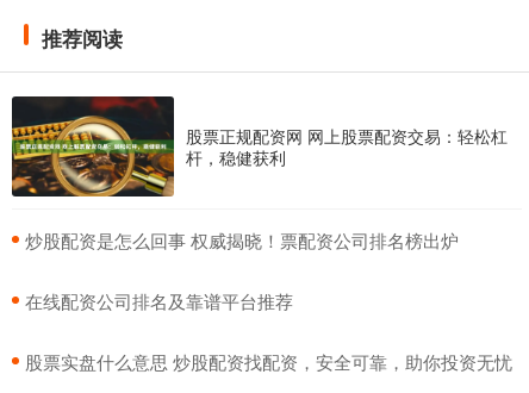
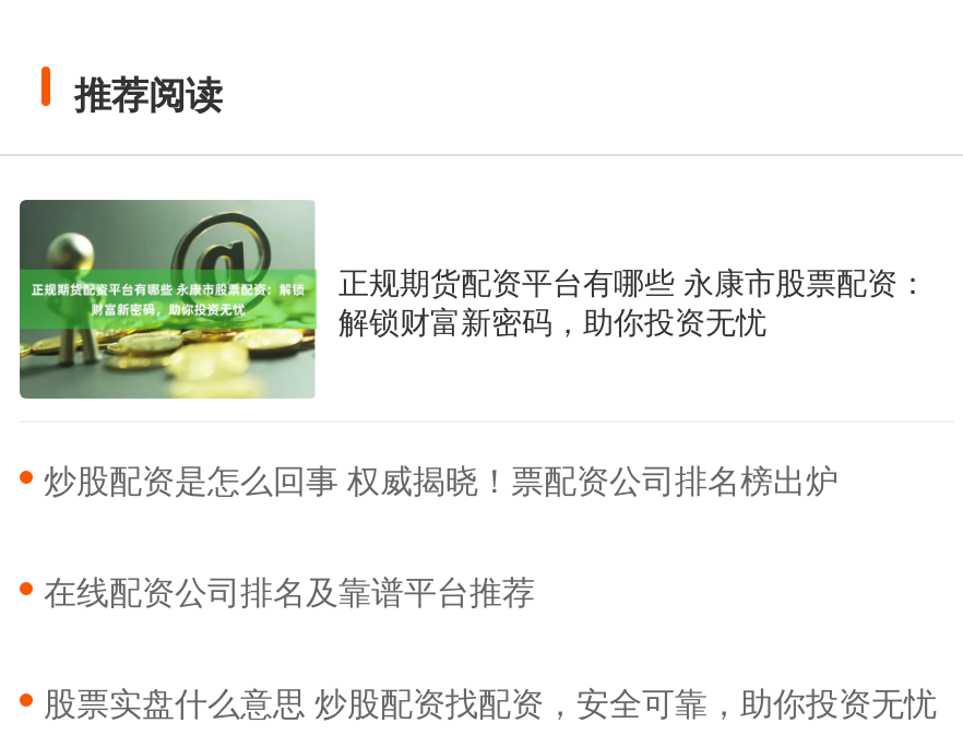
[11,95,508,198] [image] | 股票正规配资网 网上股票配资交易：轻松杠 | 杆，稳健获利 -> [17,198,928,401] [image] | 正规期货配资平台有哪些 永康市股票配资： | 解锁财富新密码，助你投资无忧

